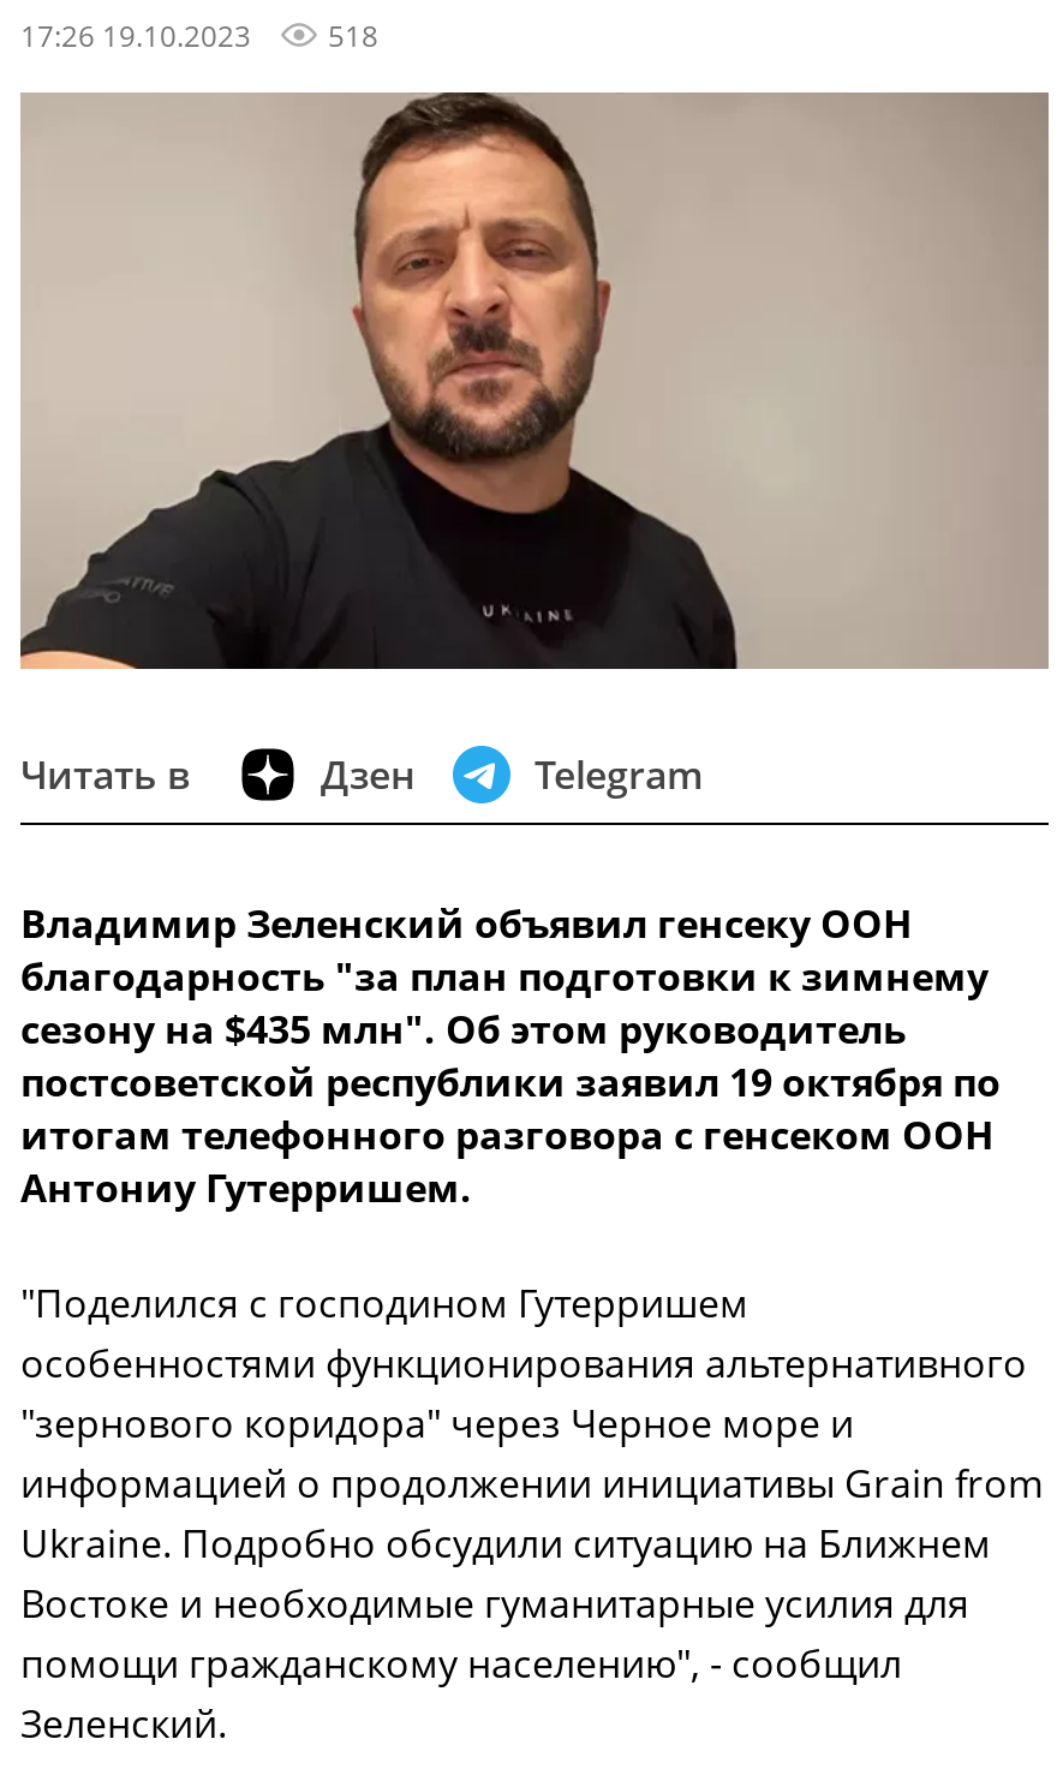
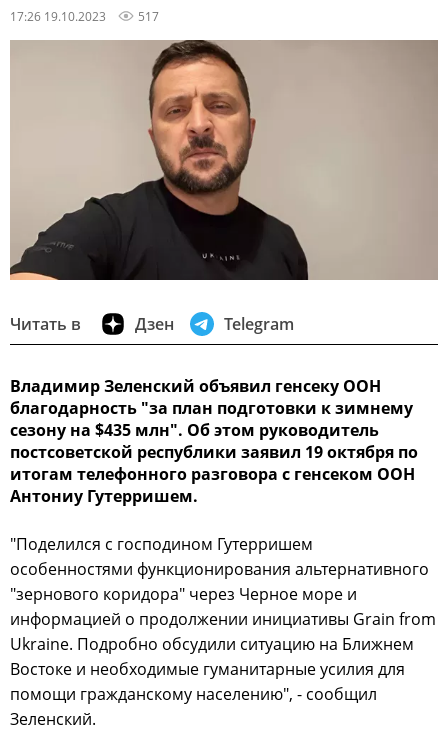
[20,16,378,54] 17:26 19.10.2023 518 -> [10,8,159,24] 17:26 19.10.2023 517

